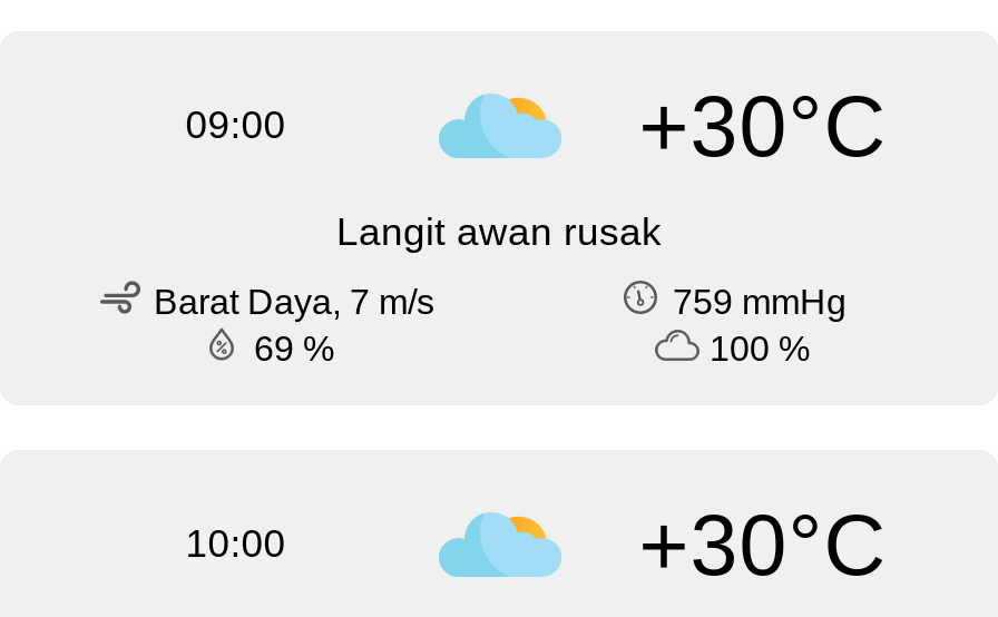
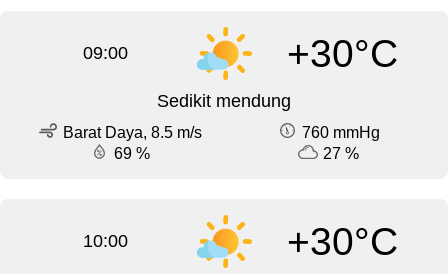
[336,67,662,255] [image] | Langit awan rusak -> [157,26,291,111] [image] | Sedikit mendung
[154,284,847,321] Barat Daya, 7 m/s | 759 mmHg -> [62,124,380,141] Barat Daya, 8.5 m/s | 760 mmHg
[710,330,810,368] 100 % -> [323,145,359,162] 27 %
[437,486,561,604] [image] -> [197,214,253,269] [image]

